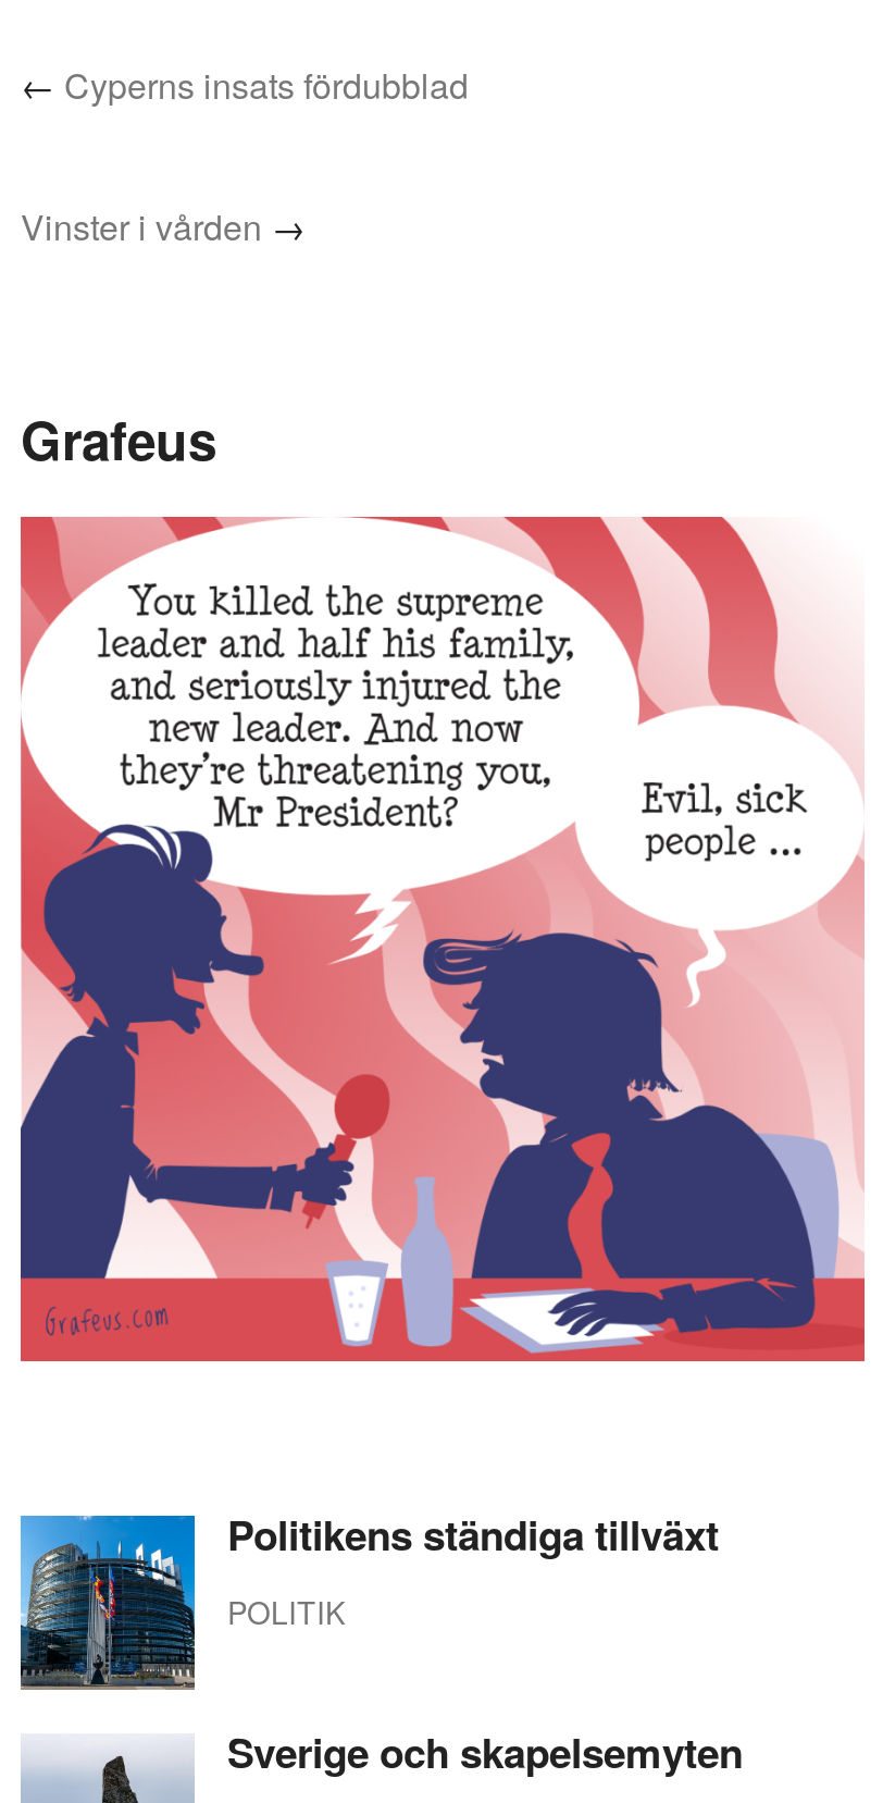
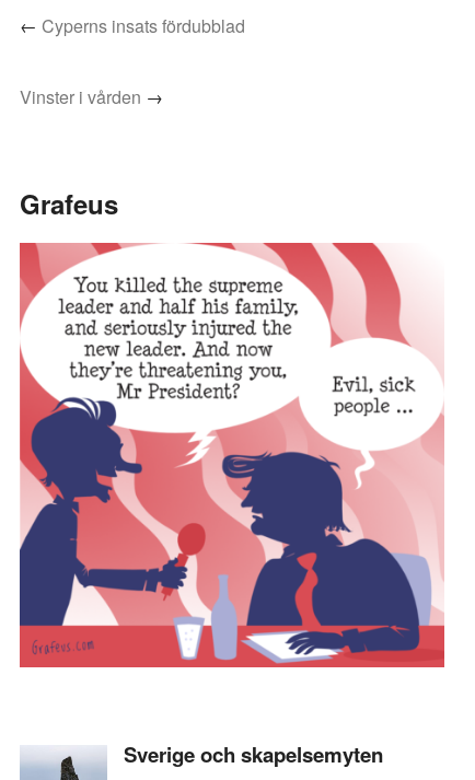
[18,1506,719,1692] [image] | Politikens ständiga tillväxt | POLITIK -> none

